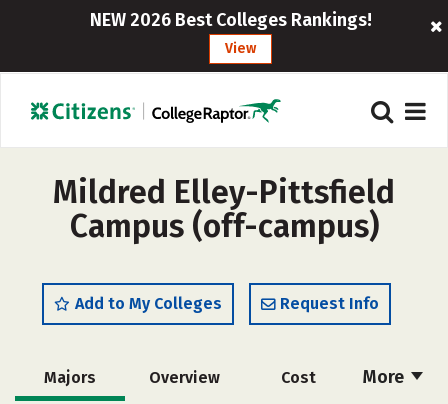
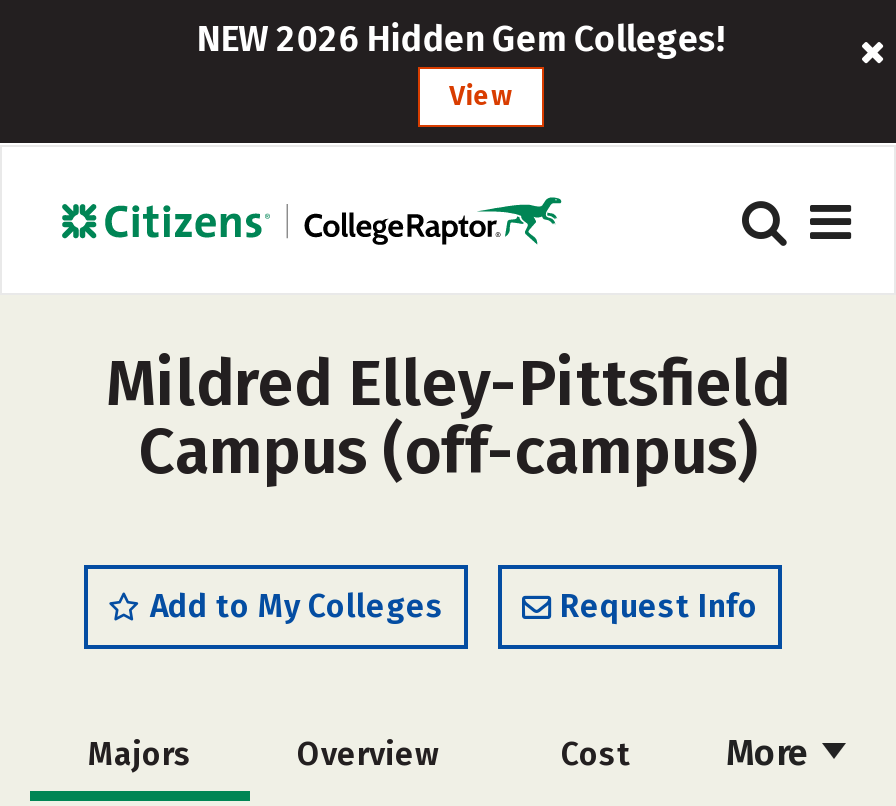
[90,9,372,31] NEW 2026 Best Colleges Rankings! -> [196,17,726,61] NEW 2026 Hidden Gem Colleges!

